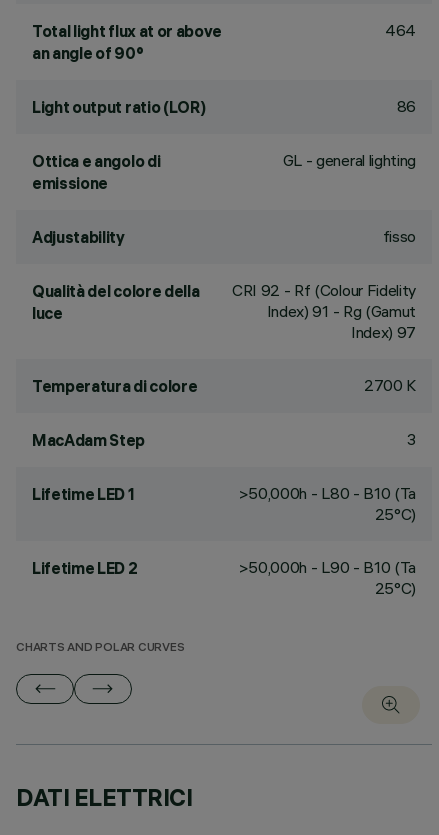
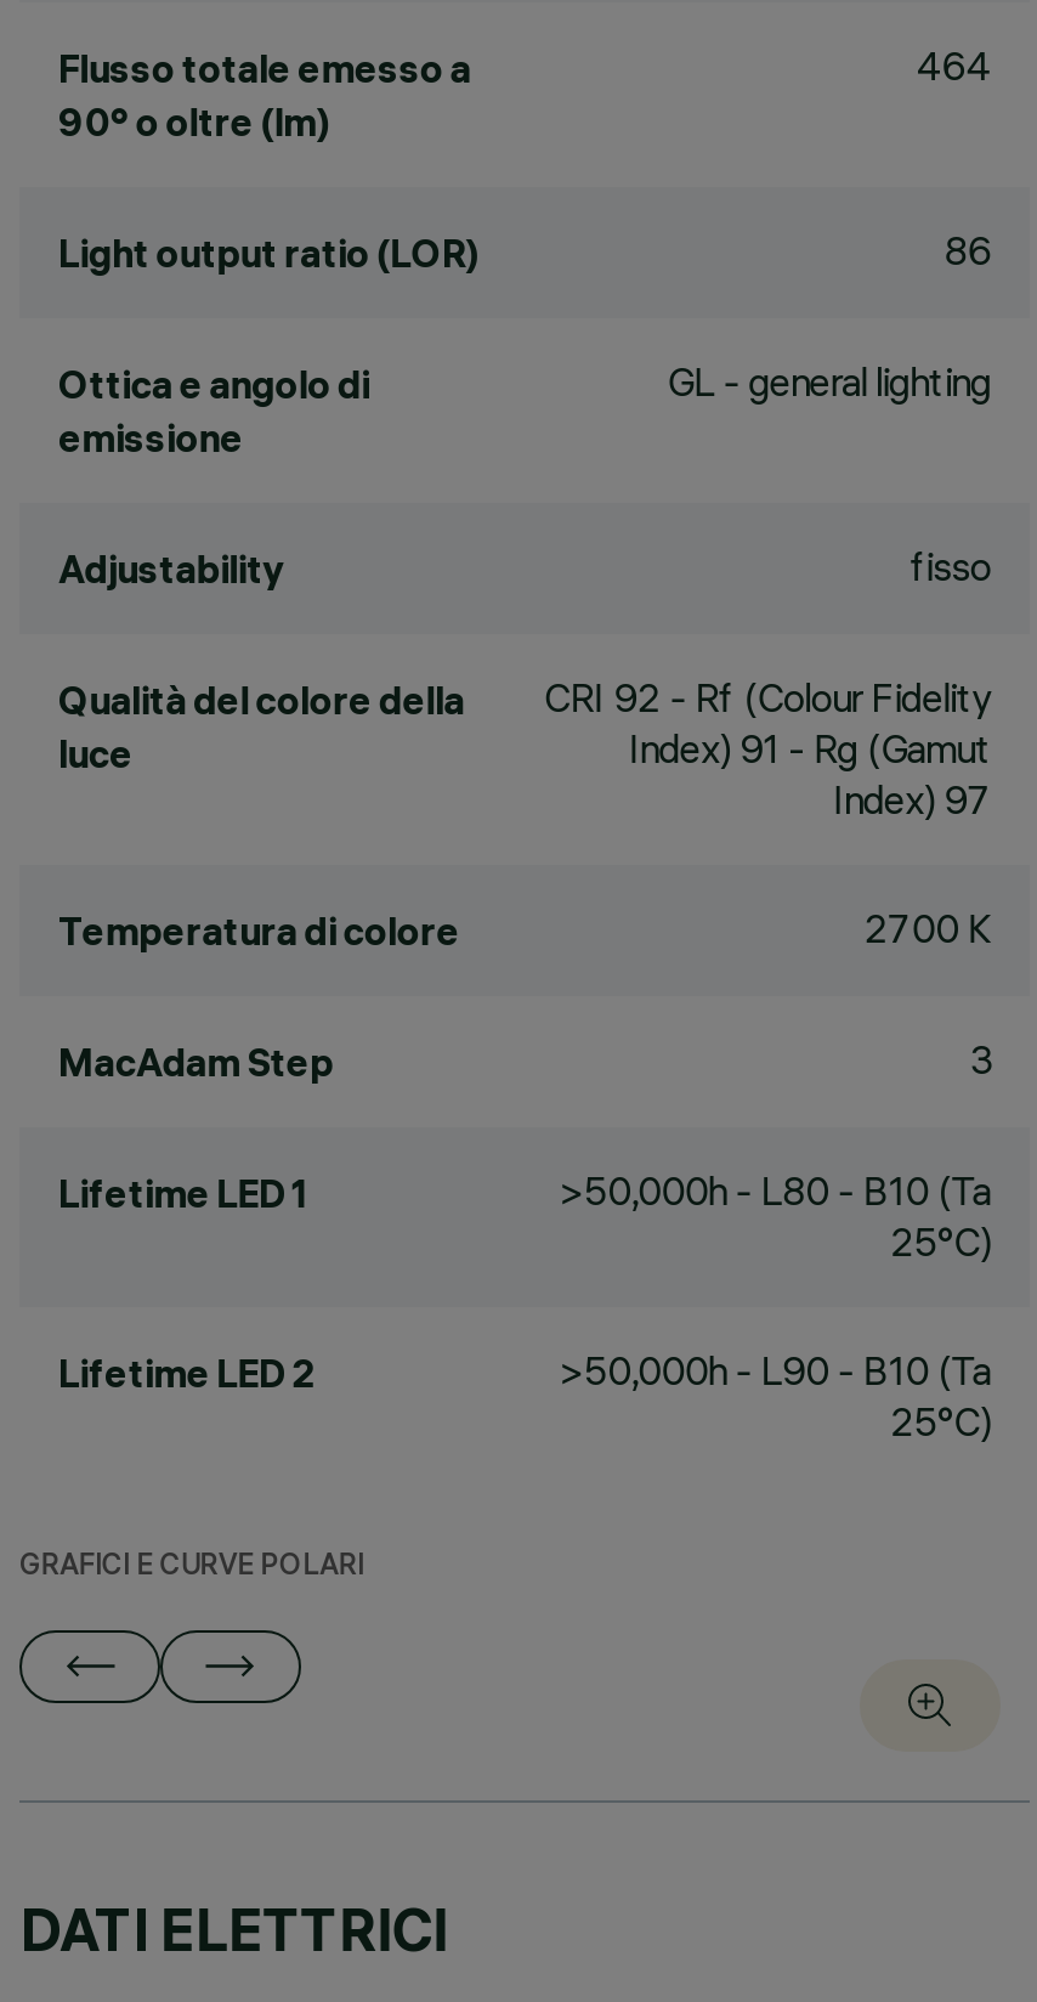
[32,21,222,63] Total light flux at or above | an angle of 90° -> [58,44,471,146] Flusso totale emesso a | 90° o oltre (lm)
[16,642,184,655] CHARTS AND POLAR CURVES -> [19,1553,364,1584] GRAFICI E CURVE POLARI

